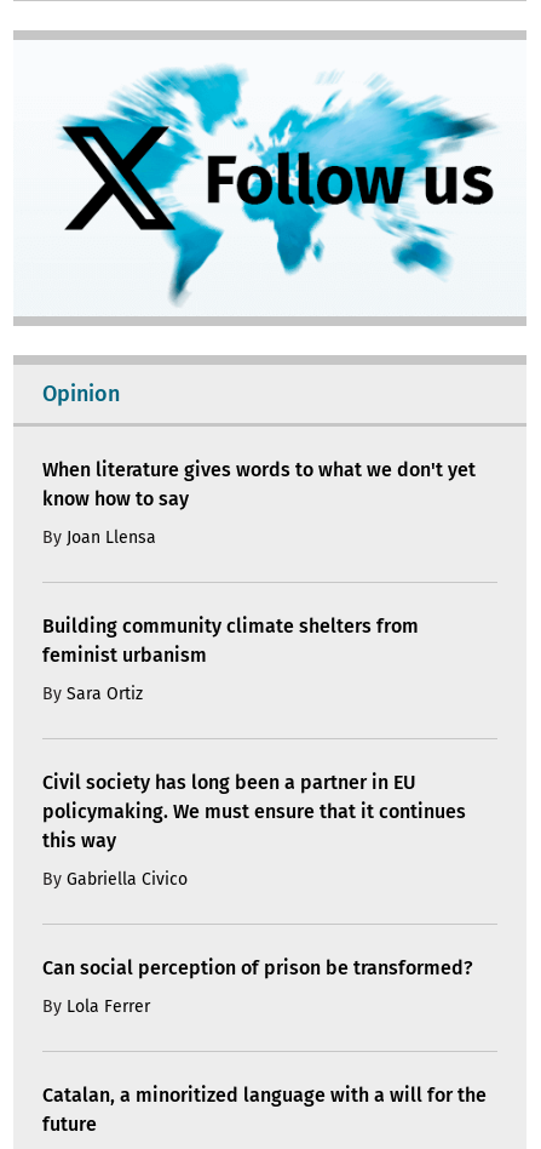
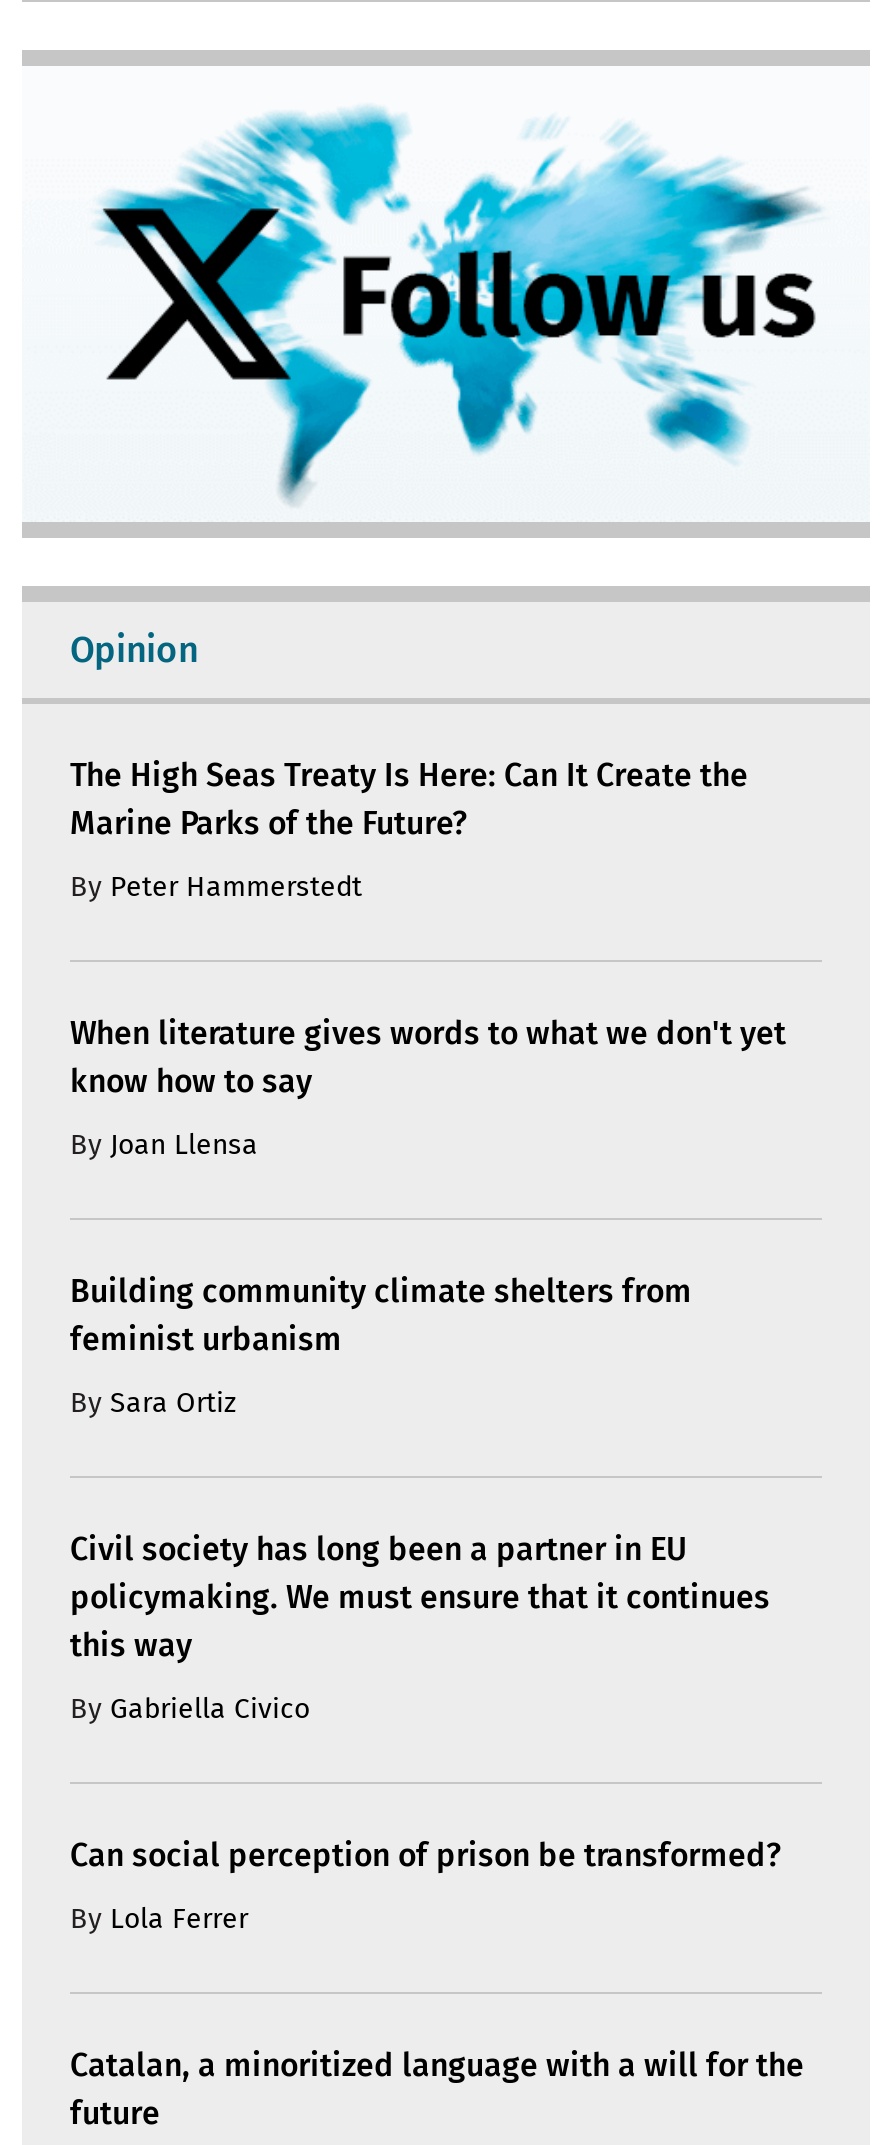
none -> [70,757,748,905] The High Seas Treaty Is Here: Can It Create the | Marine Parks of the Future? | By Peter Hammerstedt

